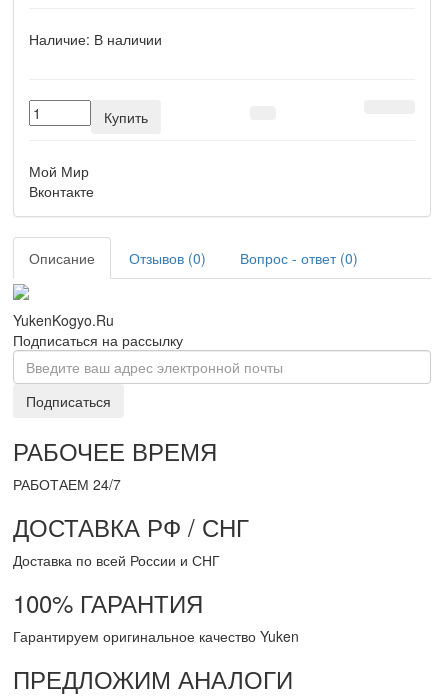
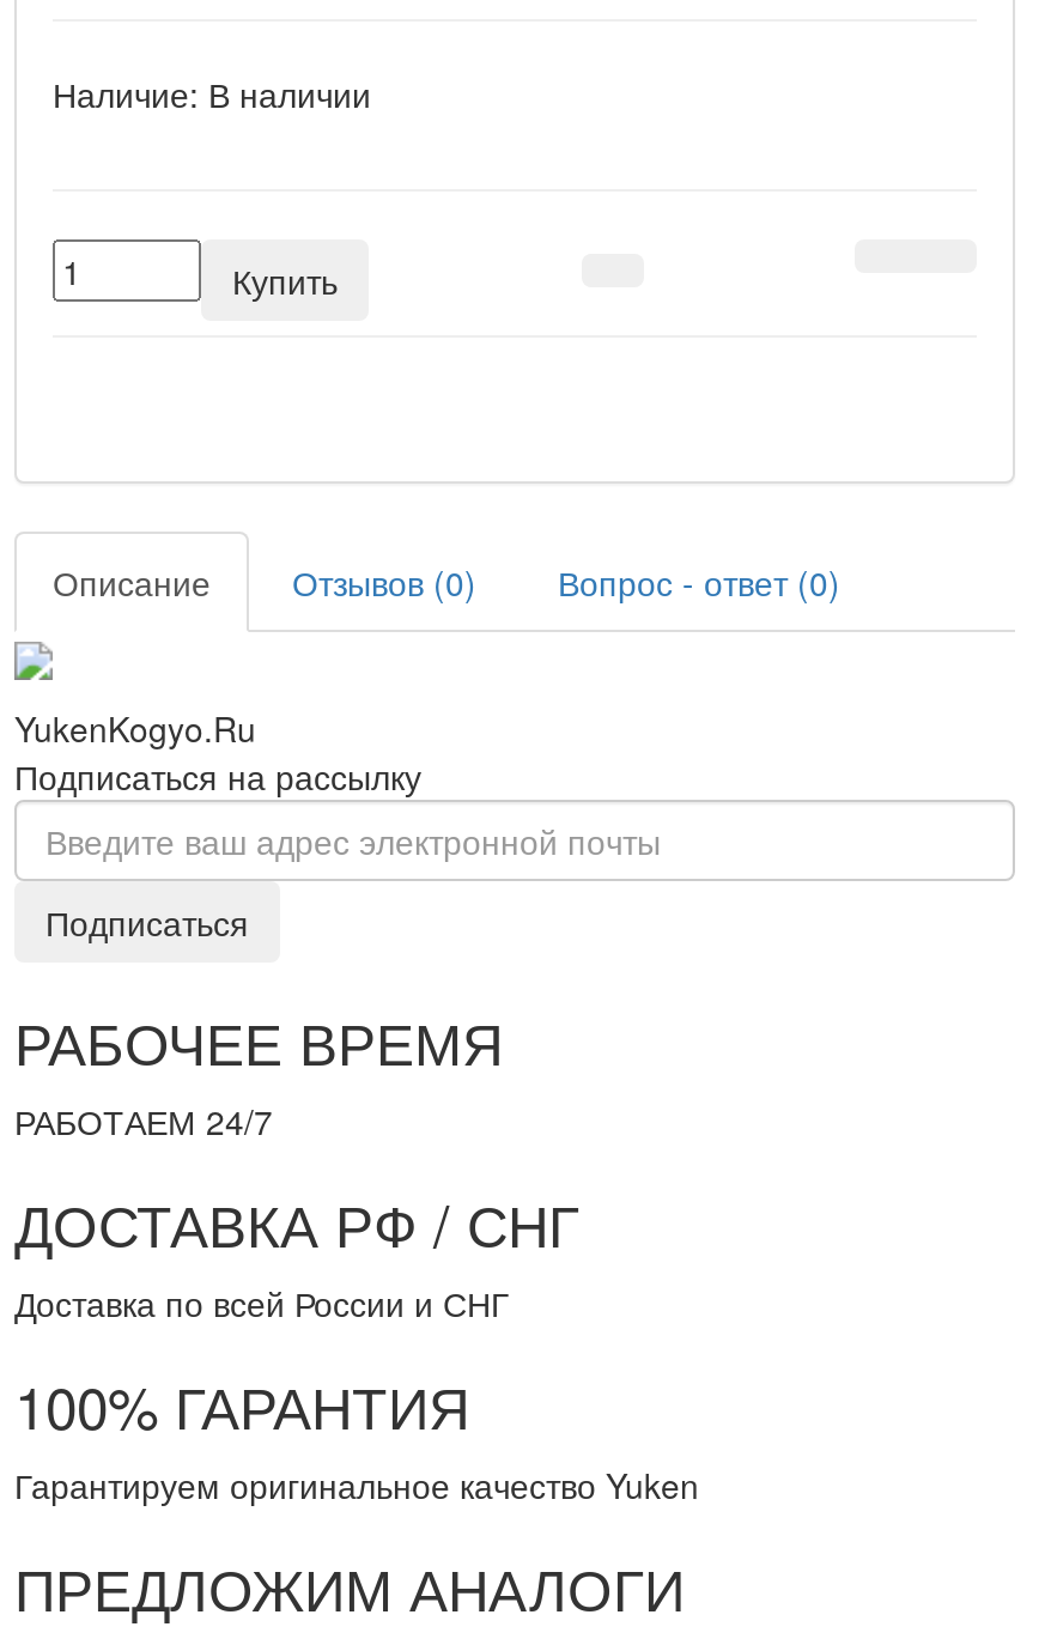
[29,161,94,201] Мой Мир | Вконтакте -> none

